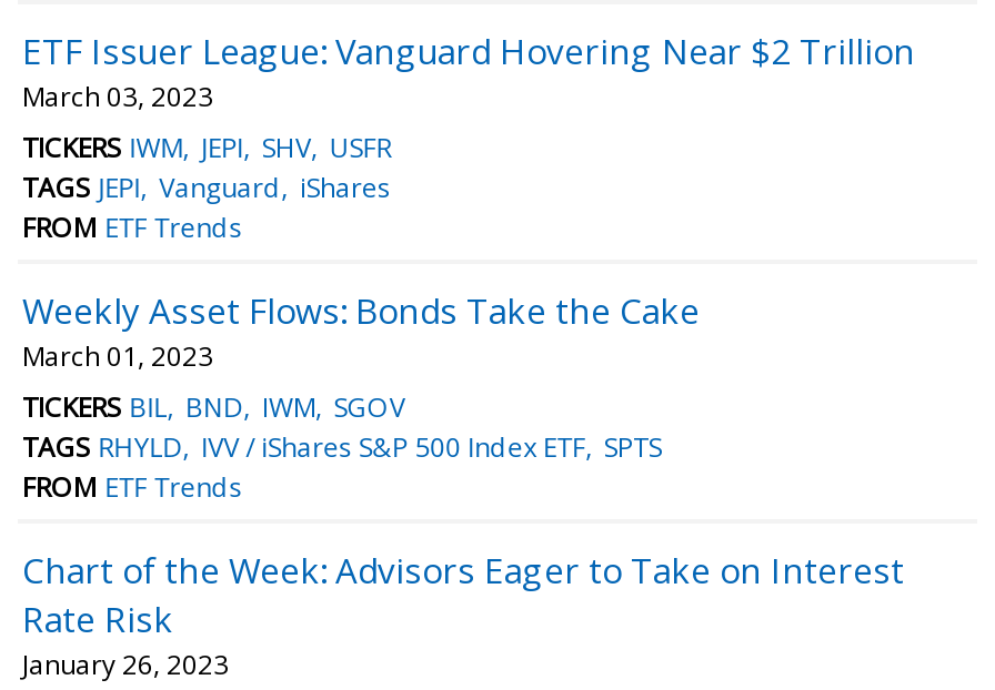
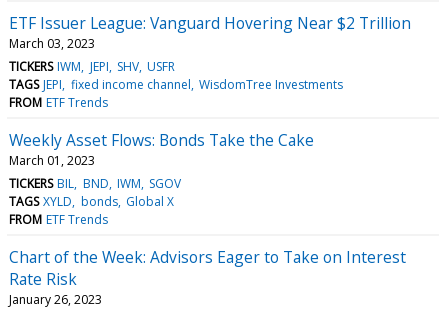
[22,168,391,206] TAGS JEPI Vanguard iShares -> [9,76,343,93] TAGS JEPI fixed income channel WisdomTree Investments
[22,428,662,466] TAGS RHYLD IVV / iShares S&P 500 Index ETF SPTS -> [9,193,174,210] TAGS XYLD bonds Global X

